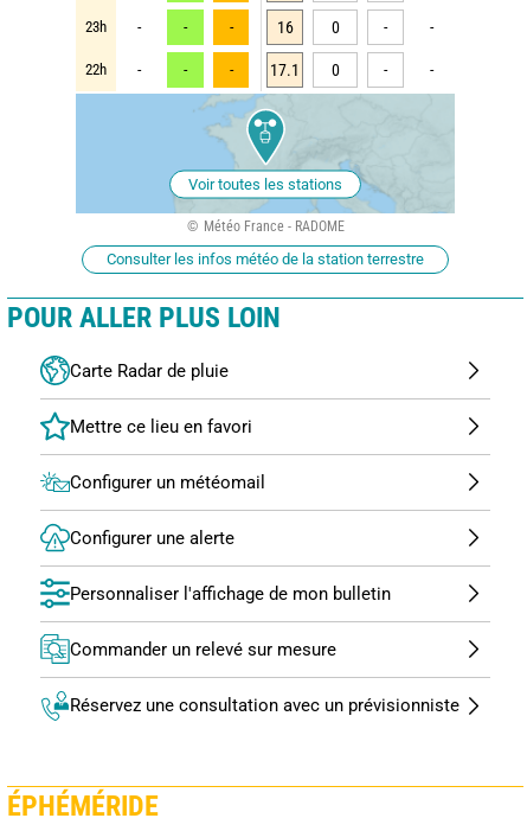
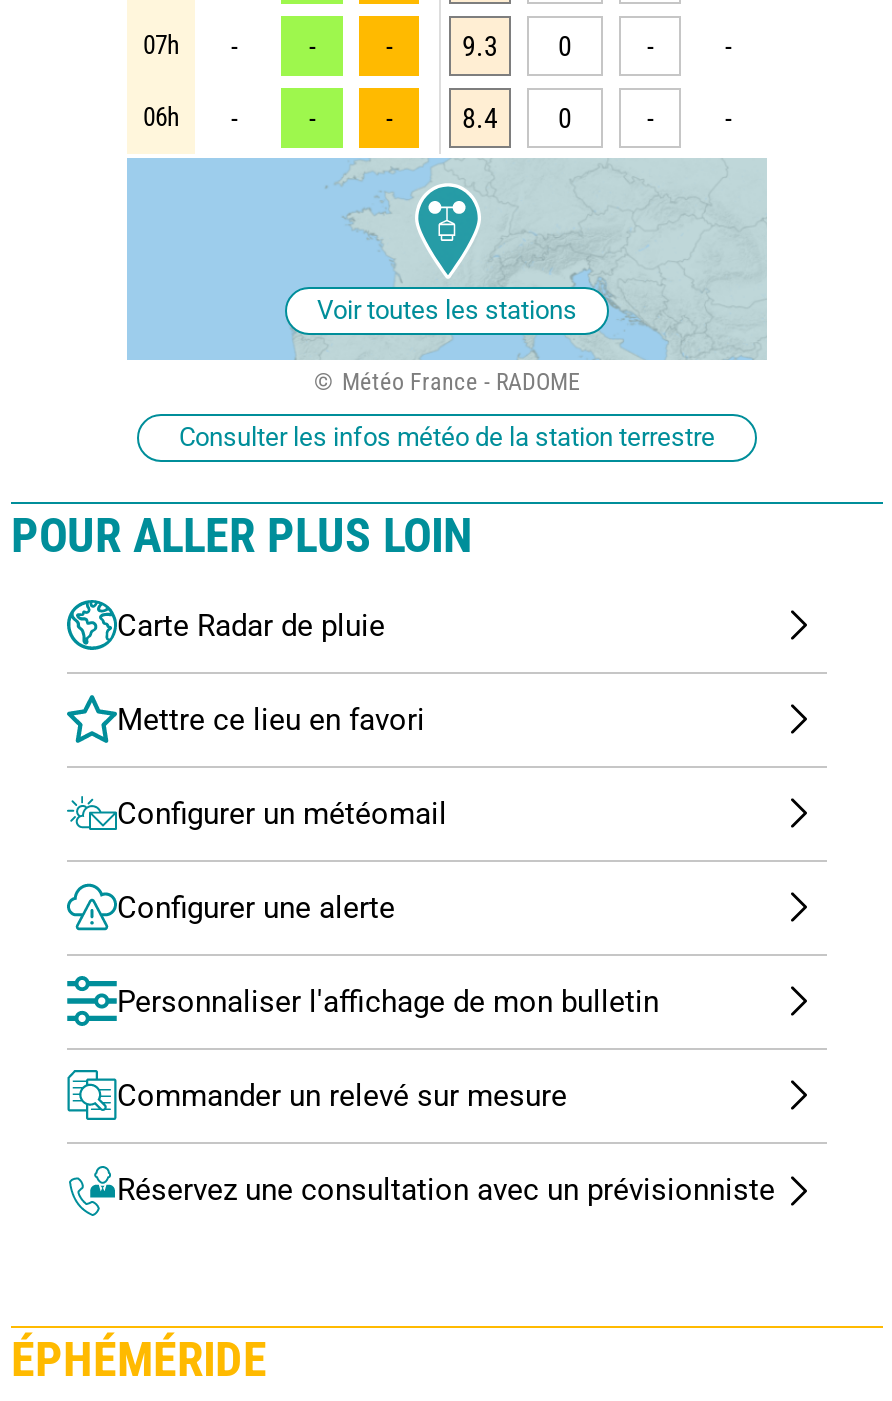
[85,17,107,35] 23h -> [143,29,179,59] 07h
[277,17,339,36] 16 0 -> [462,29,572,61] 9.3 0
[85,60,107,78] 22h -> [143,101,179,131] 06h
[270,60,300,79] 17.1 -> [462,101,498,133] 8.4

